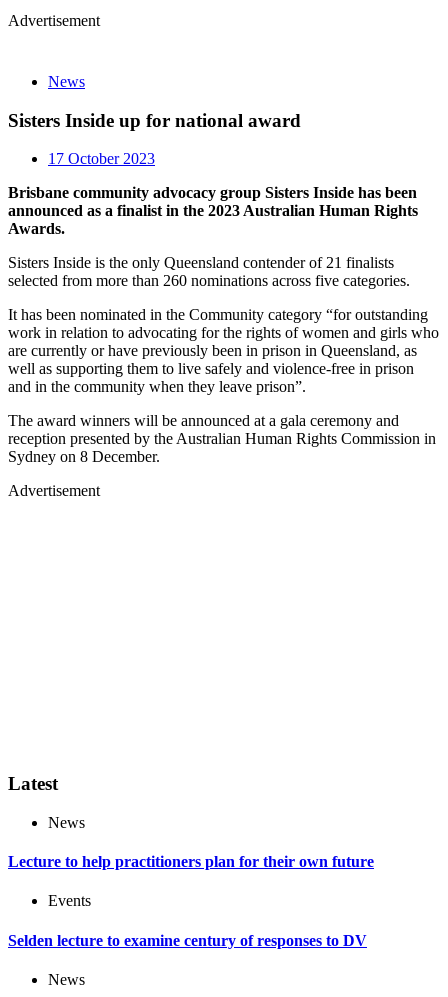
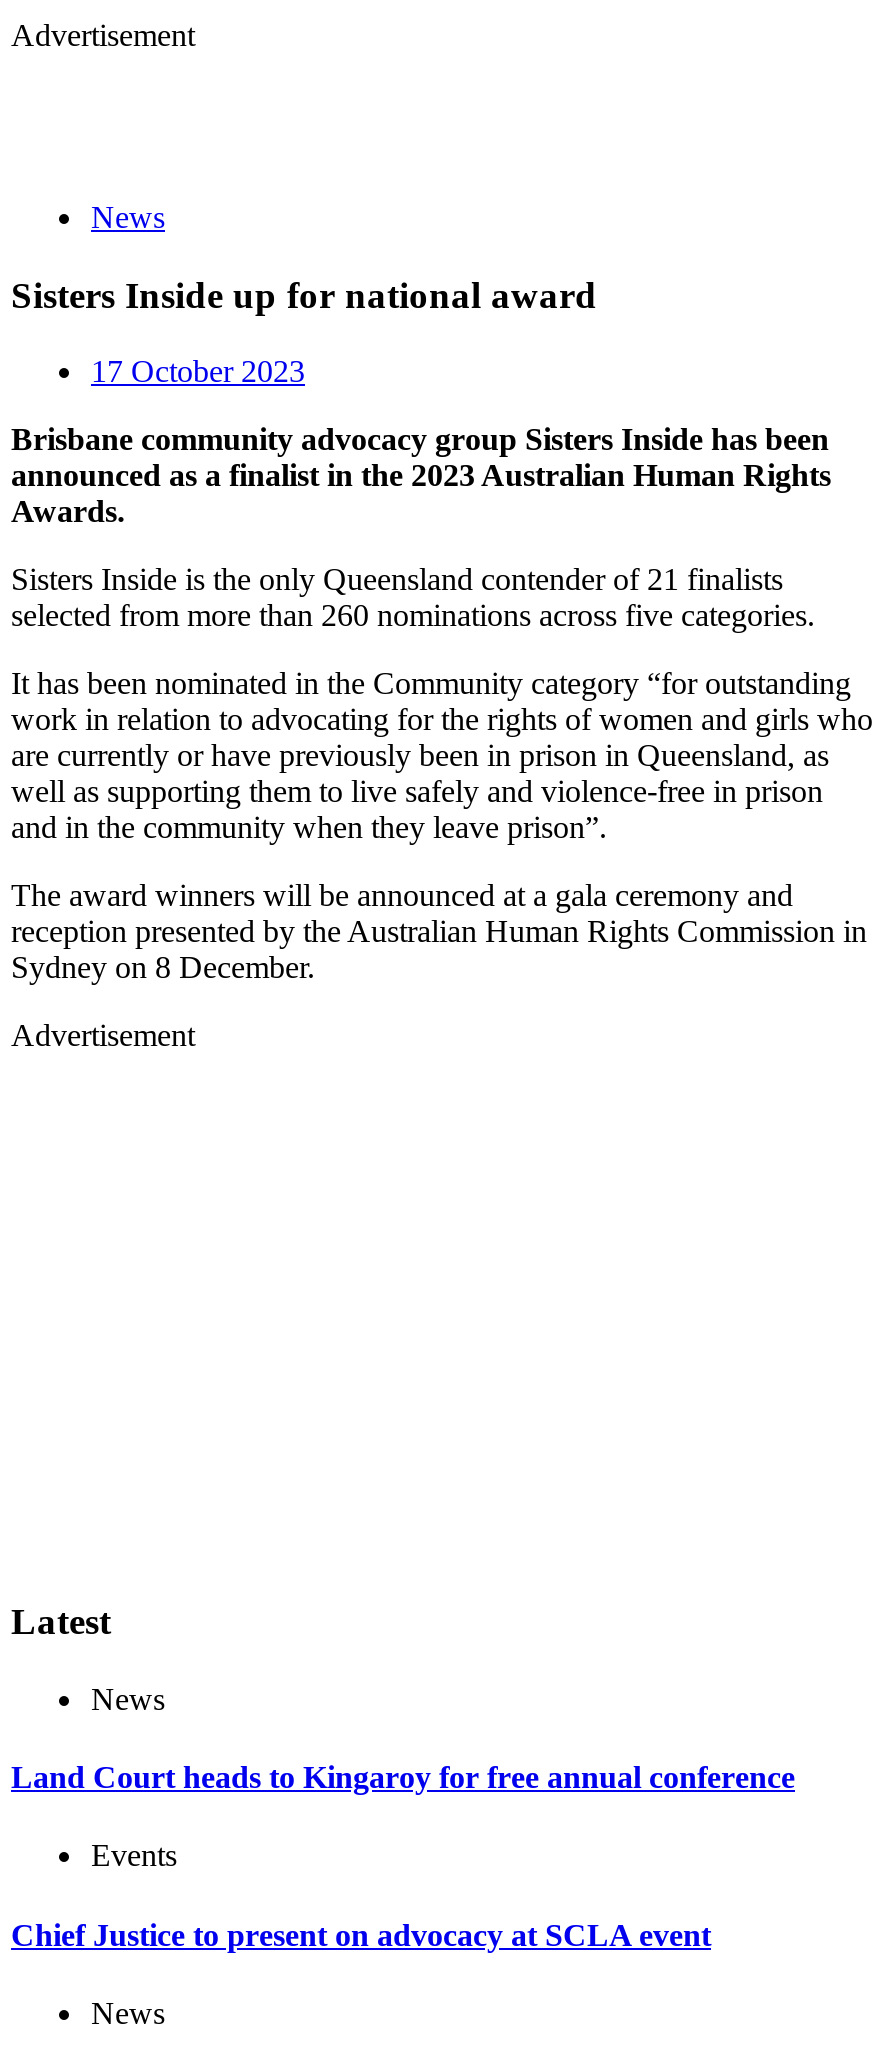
[8,853,374,870] Lecture to help practitioners plan for their own future -> [11,1760,795,1794] Land Court heads to Kingaroy for free annual conference
[8,932,367,949] Selden lecture to examine century of responses to DV -> [11,1917,711,1951] Chief Justice to present on advocacy at SCLA event

